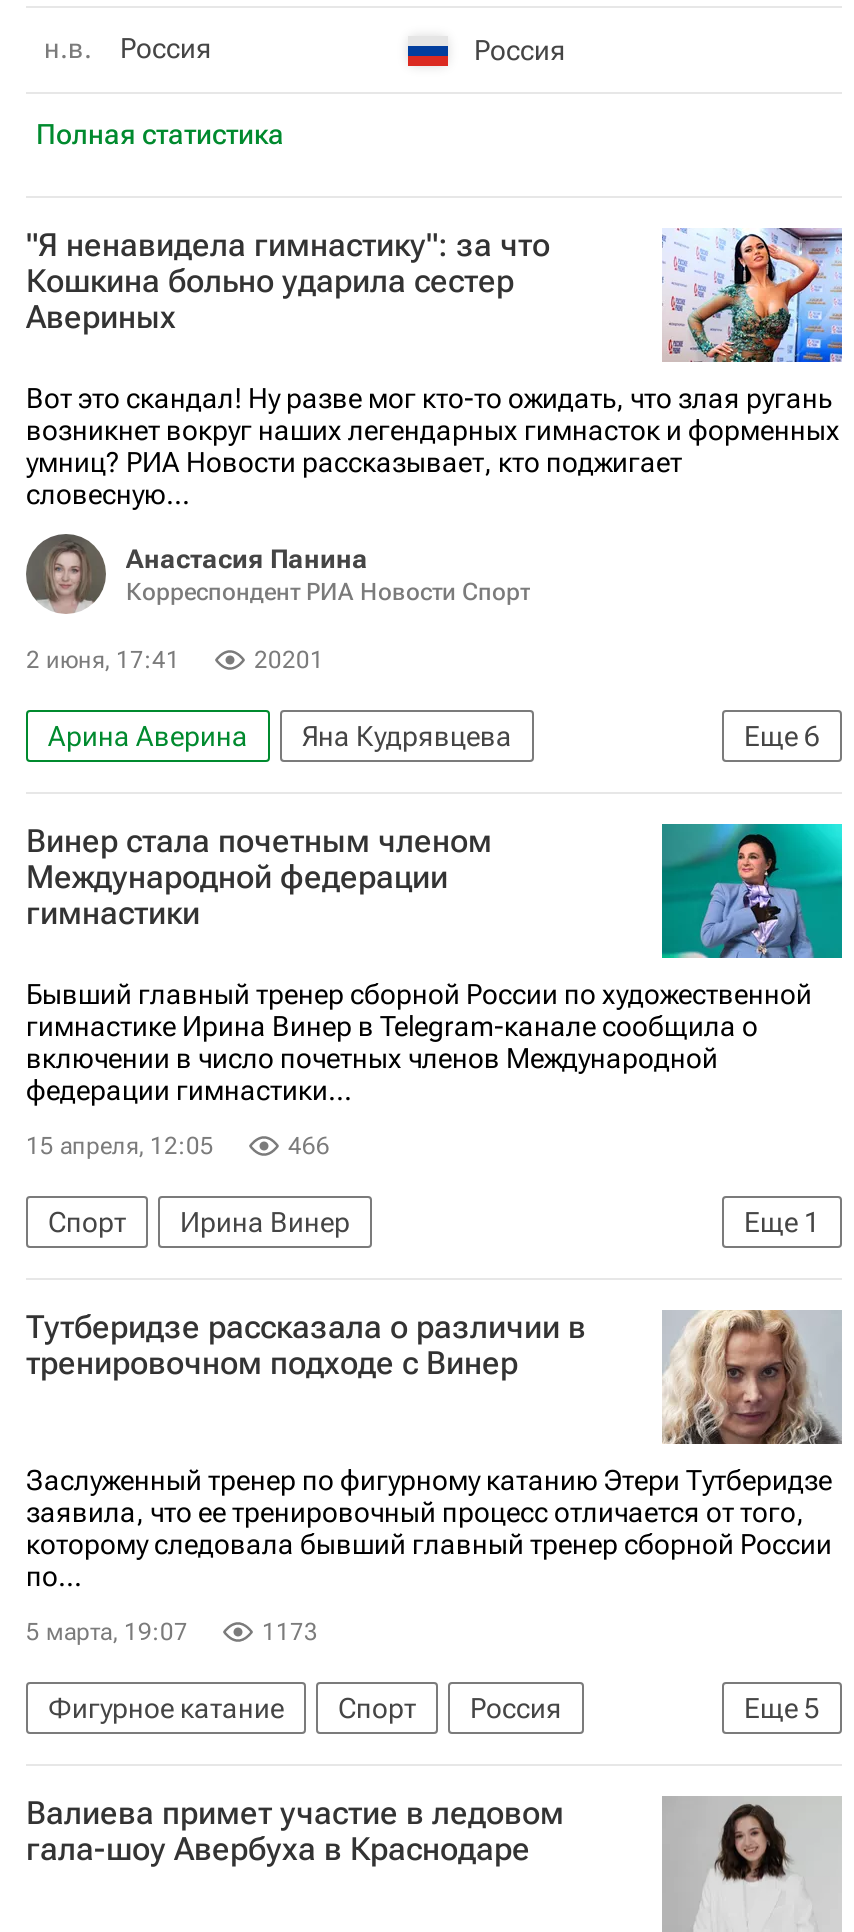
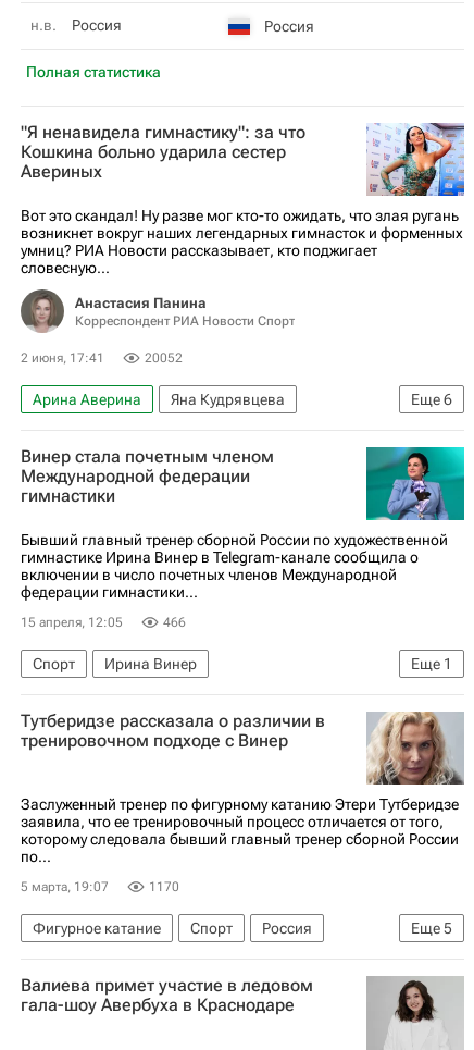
[254,646,324,674] 20201 -> [145,350,183,366] 20052
[262,1618,318,1646] 1173 -> [149,879,179,894] 1170

